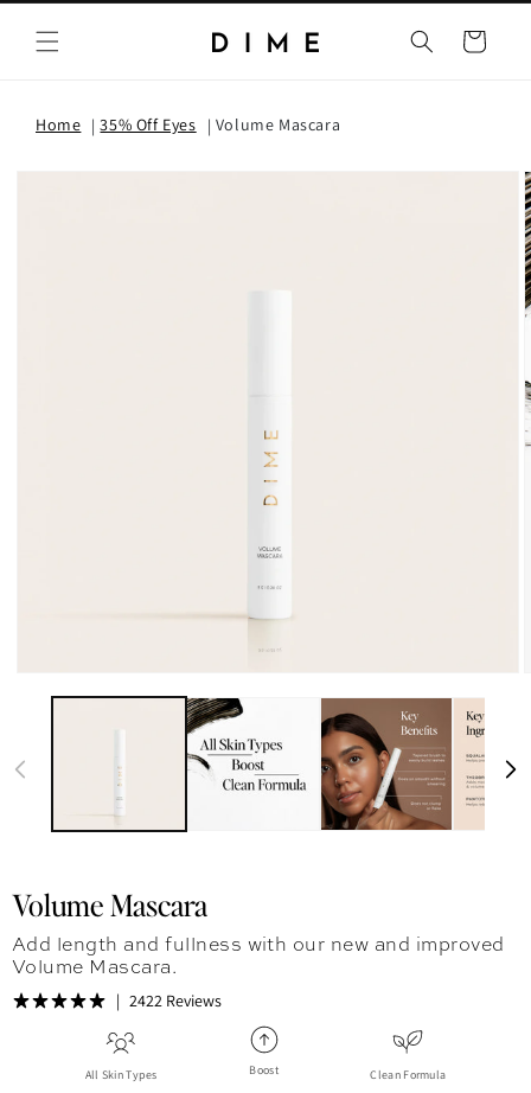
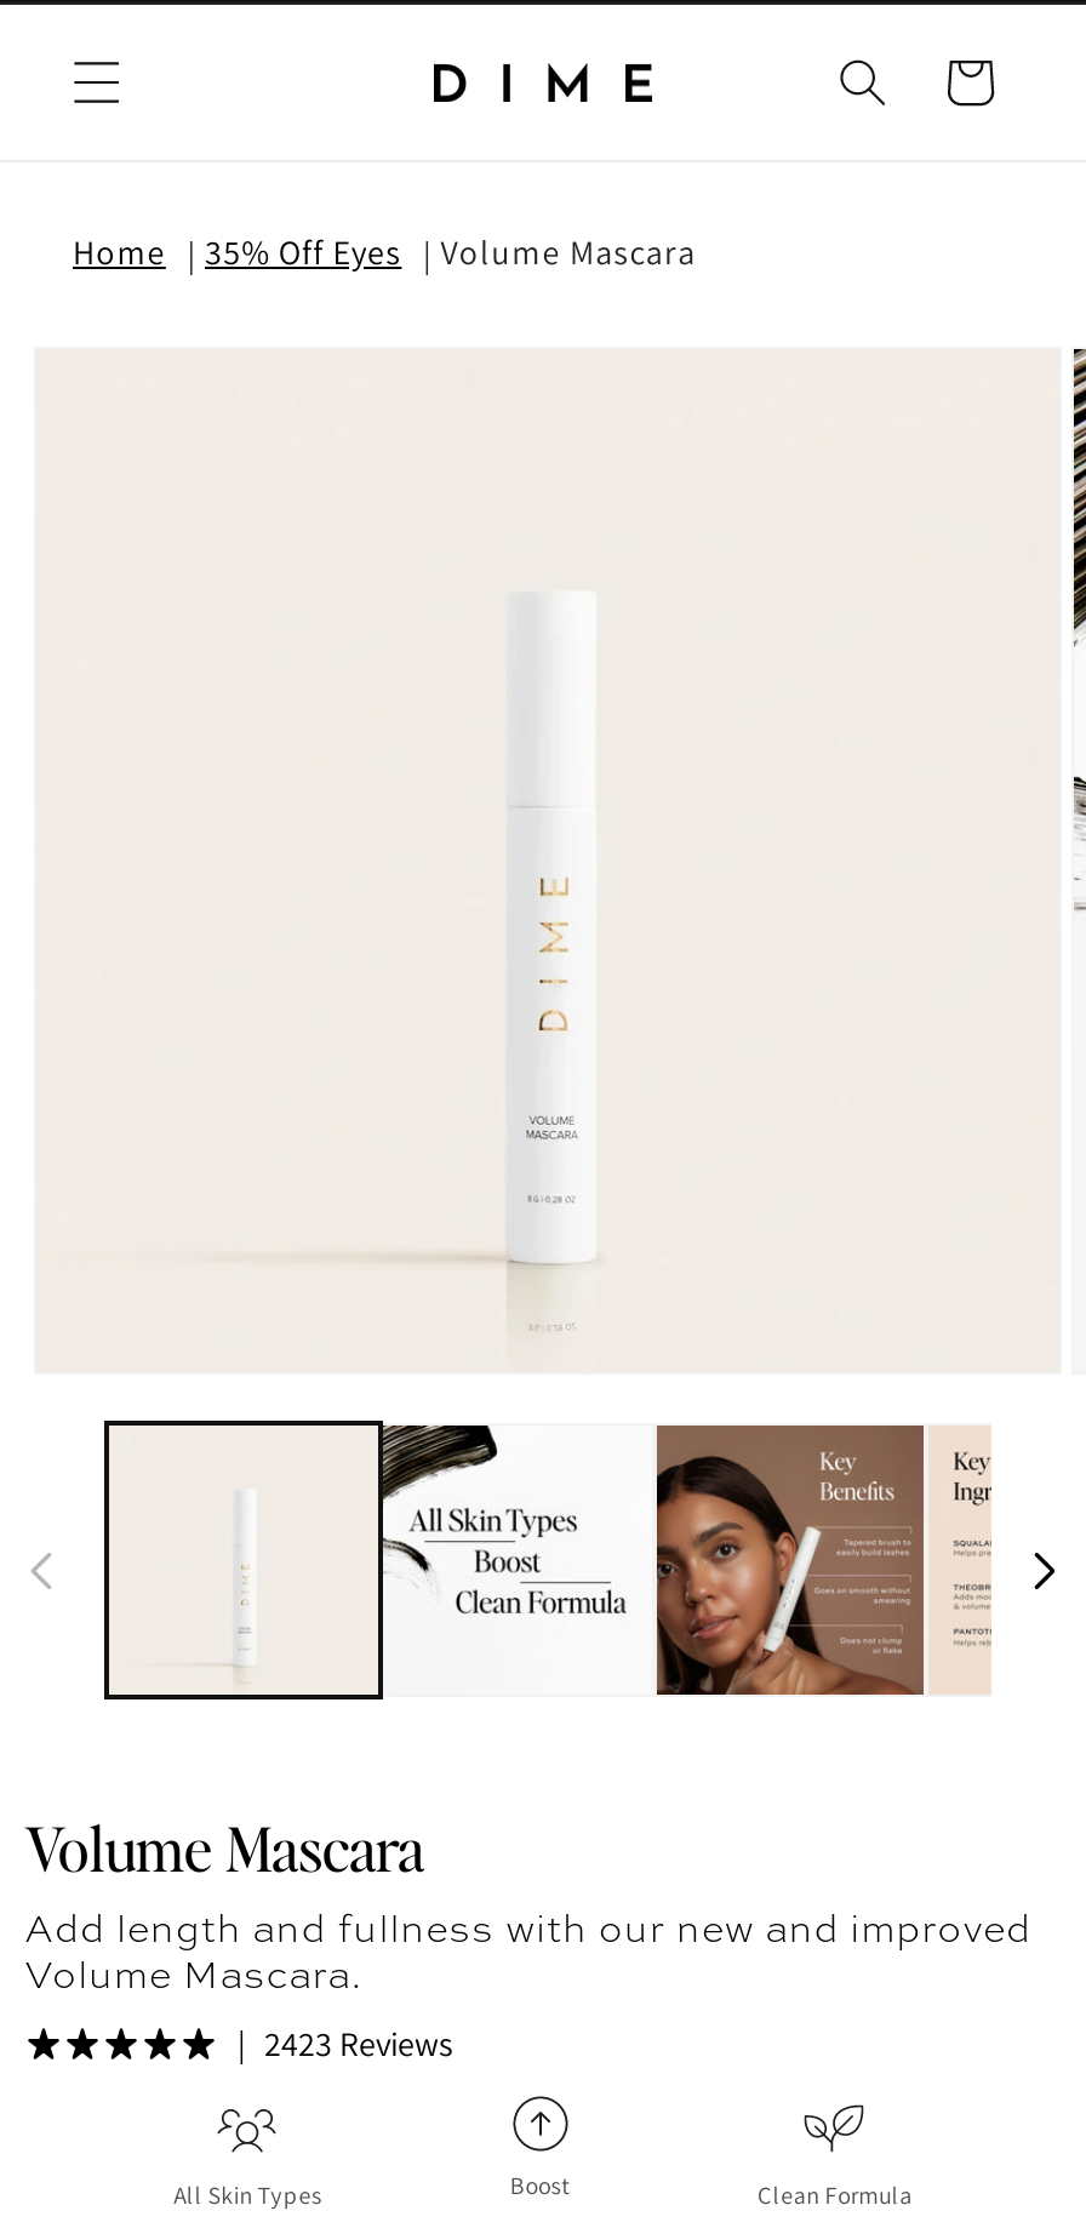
[129,990,222,1011] 2422 Reviews -> [264,2021,453,2065] 2423 Reviews

